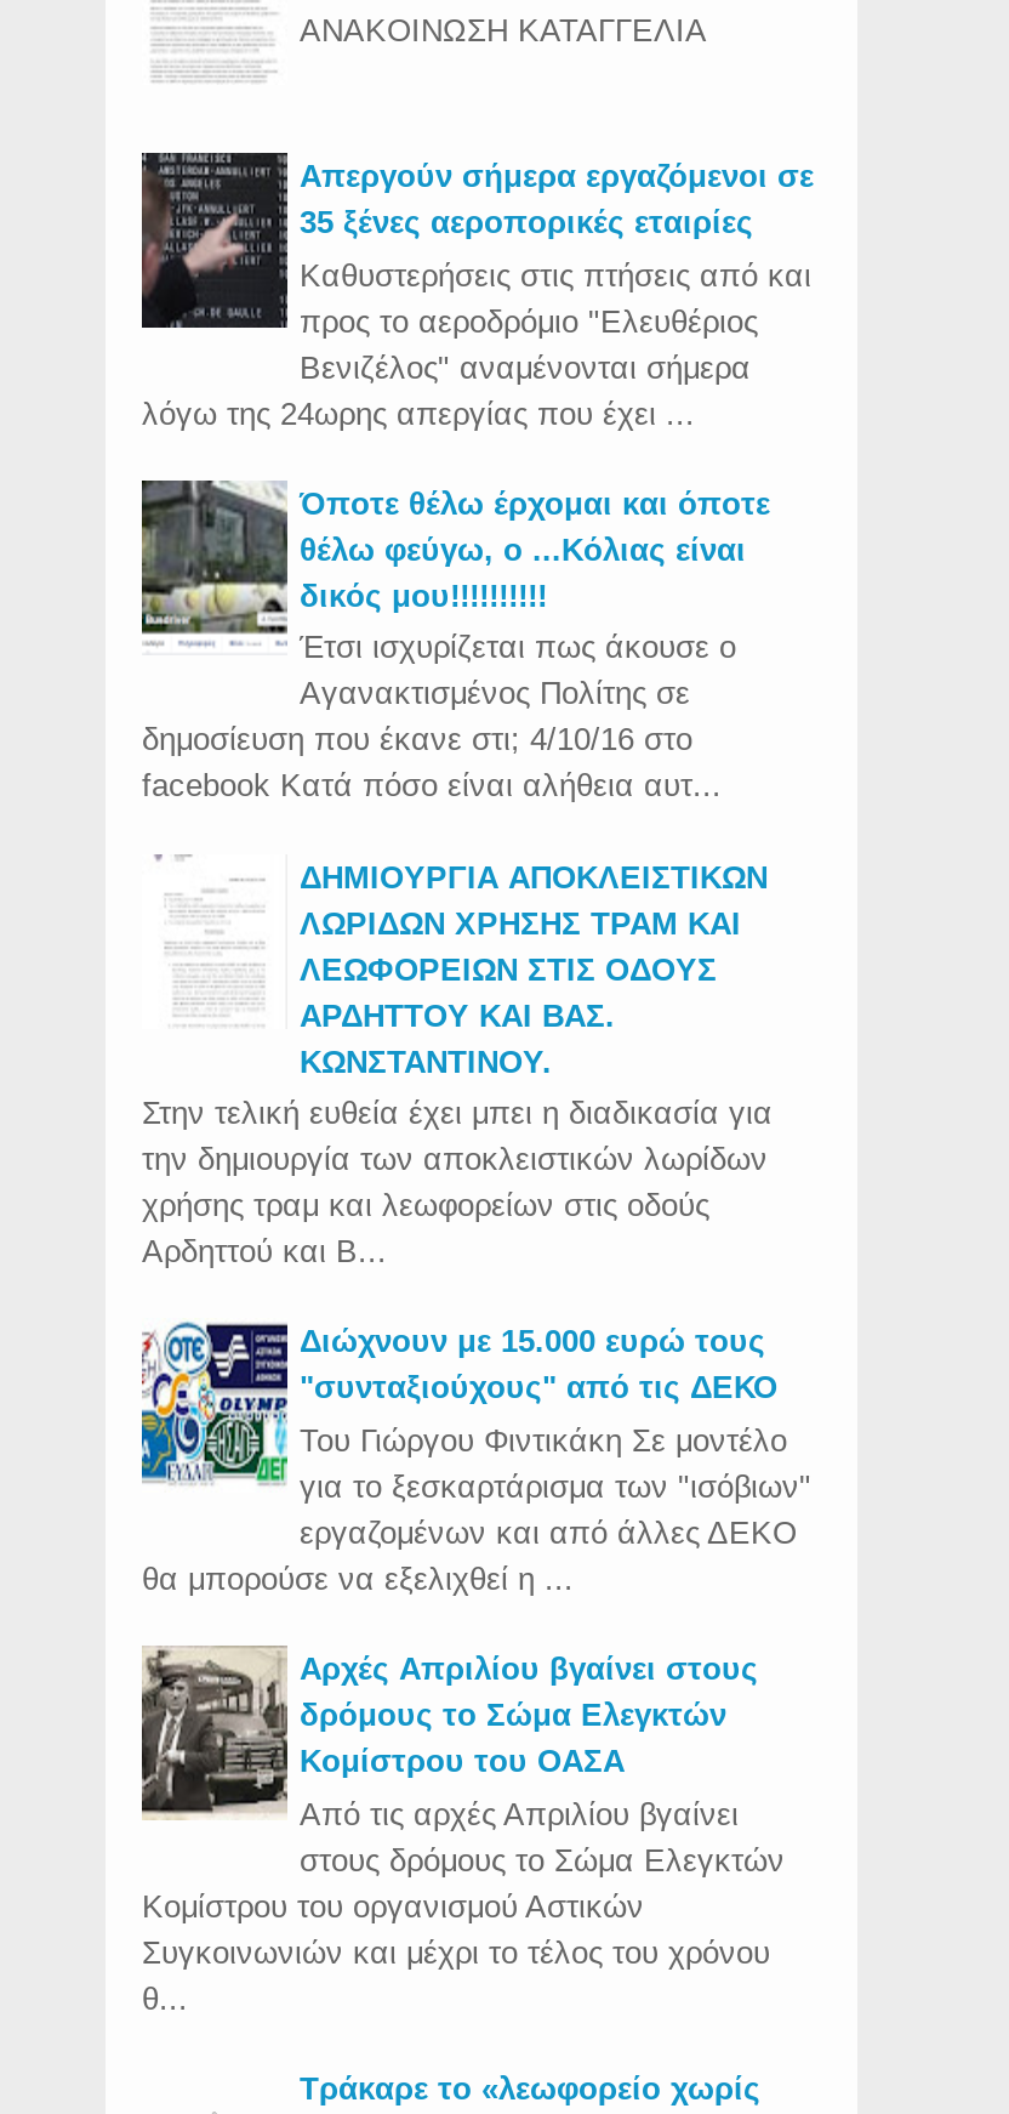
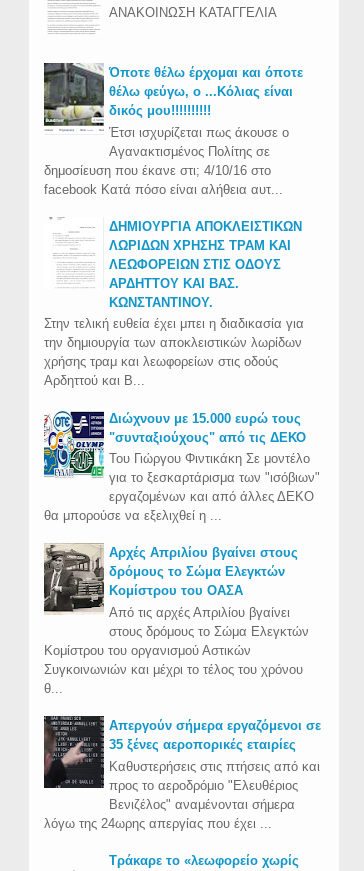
moved [139,150,814,431] -> [43,715,321,831]: [image] | Απεργούν σήμερα εργαζόμενοι σε | 35 ξένες αεροπορικές εταιρίες | Καθυστερήσεις στις πτήσεις από και | προς το αεροδρόμιο "Ελευθέριος | Βενιζέλος" αναμένονται σήμερα | λόγω της 24ωρης απεργίας που έχει ...
moved [137,476,811,2016] -> [42,61,320,696]: [image] | Όποτε θέλω έρχομαι και όποτε | θέλω φεύγω, ο ...Κόλιας είναι | ... | Συγκοινωνιών και μέχρι το τέλος του χρόνου | θ...

